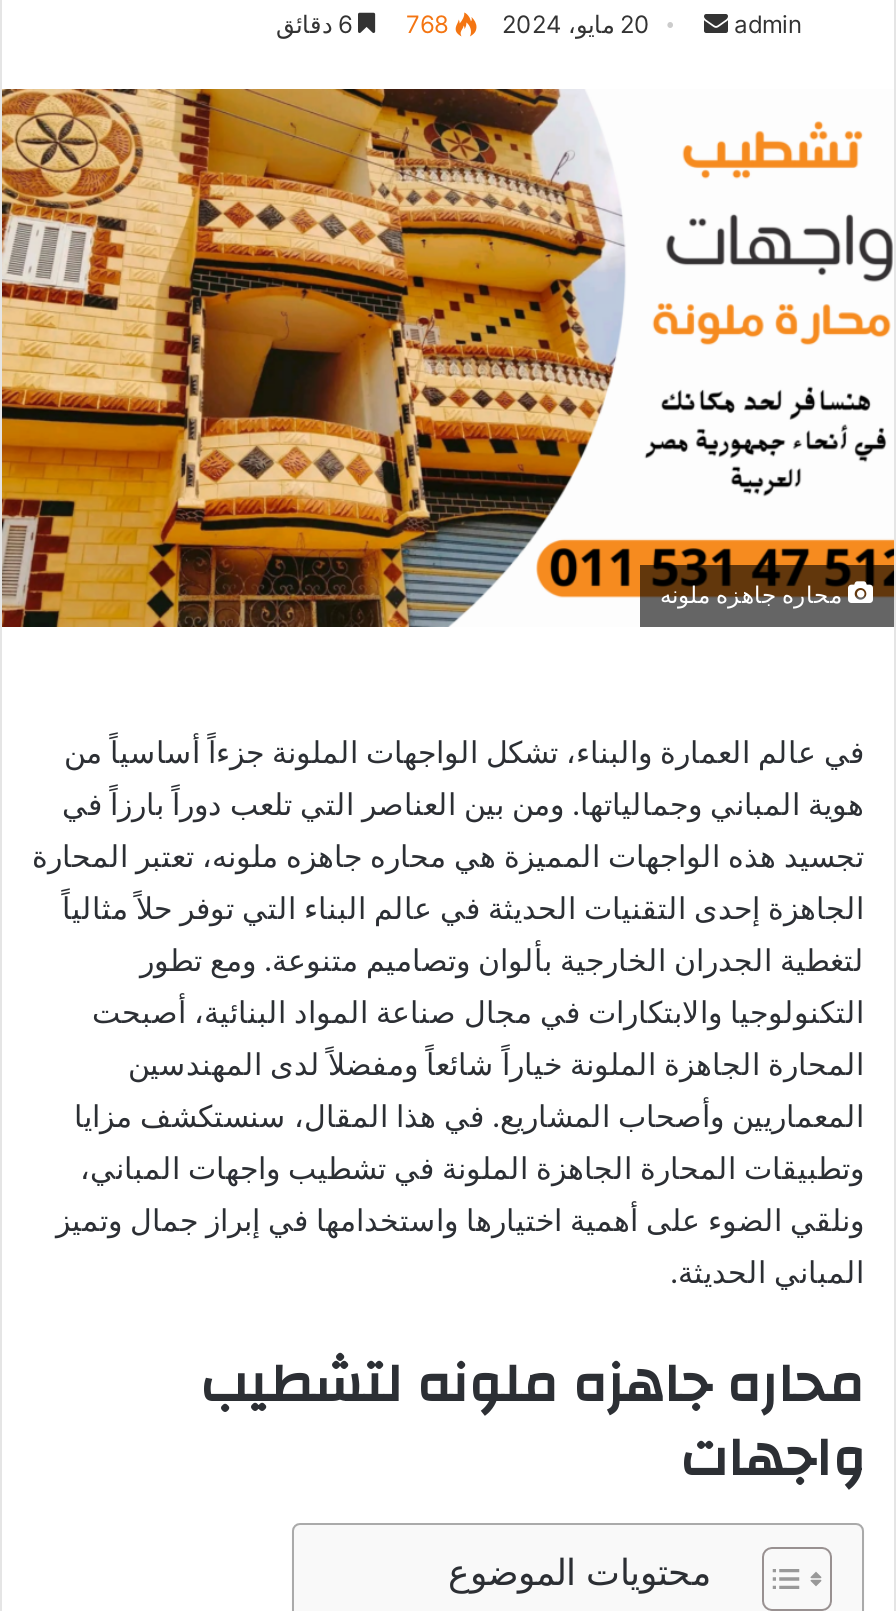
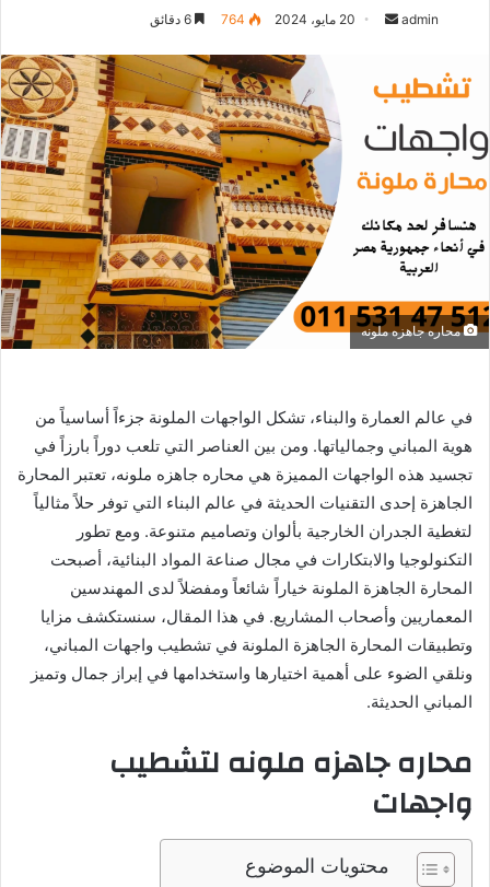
[406,9,448,39] 768 -> [221,11,245,27] 764

